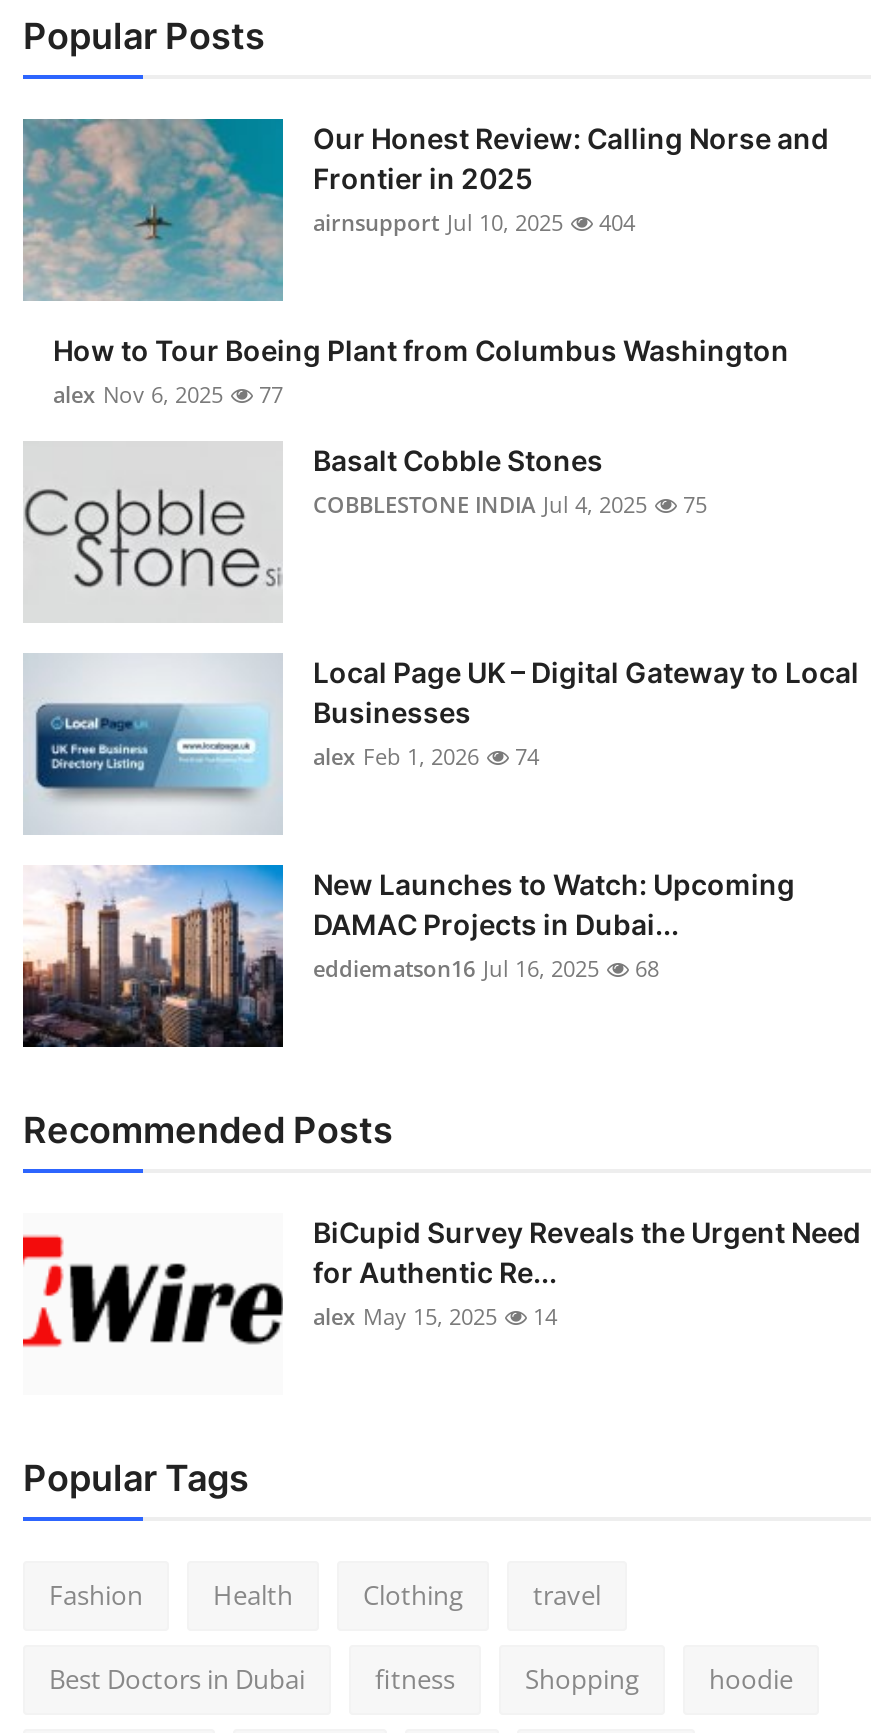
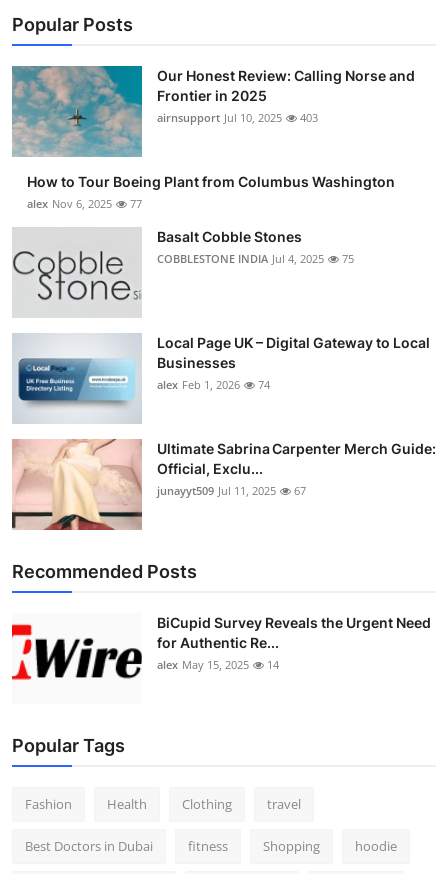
[313,206,635,236] airnsupport Jul 10, 2025 404 -> [157,110,318,125] airnsupport Jul 10, 2025 403
[21,863,795,1049] [image] | New Launches to Watch: Upcoming | DAMAC Projects in Dubai... | eddiematson16 Jul 16, 2025 | 68 -> [11,438,436,531] [image] | Ultimate Sabrina Carpenter Merch Guide: | Official, Exclu... | junayyt509 Jul 11, 2025 | 67

